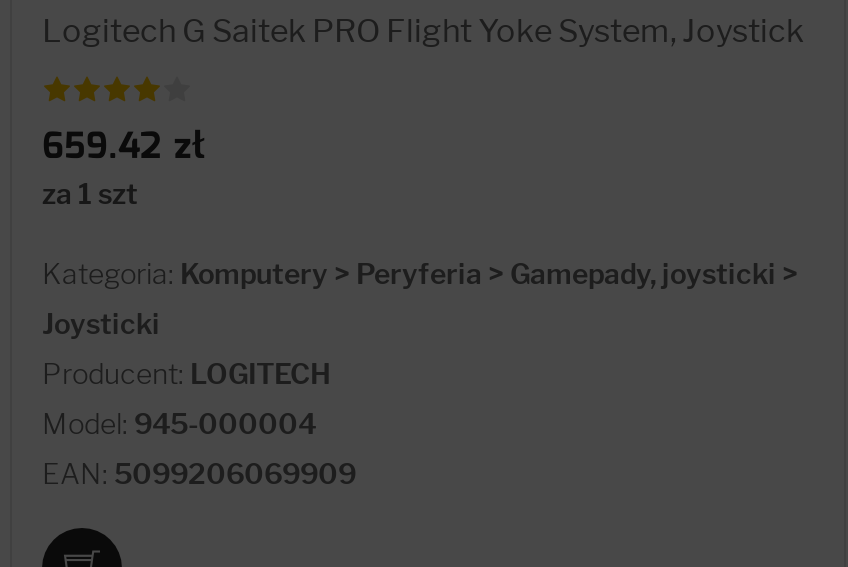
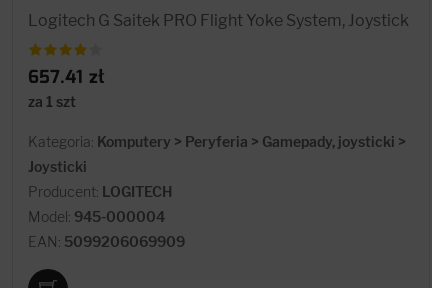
[42,119,204,175] 659.42 zł -> [28,64,104,92] 657.41 zł

